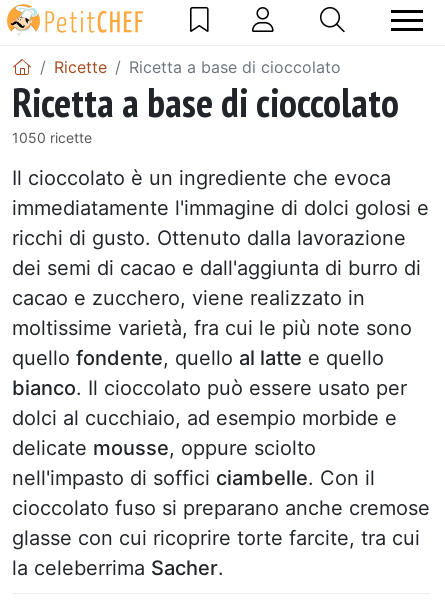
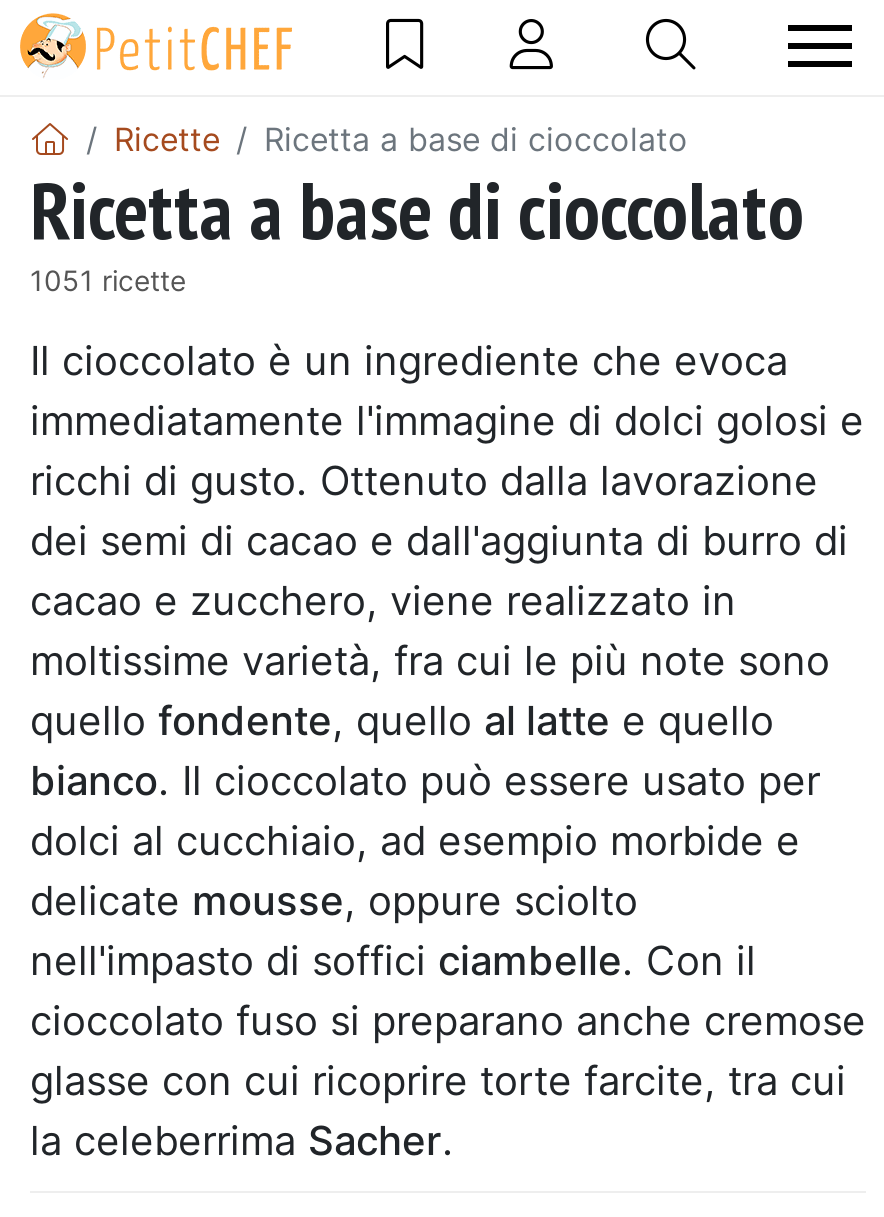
[12,129,92,146] 1050 ricette -> [30,262,186,296] 1051 ricette

